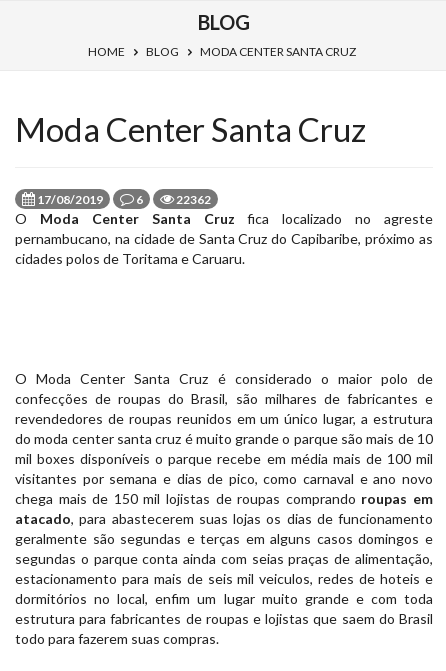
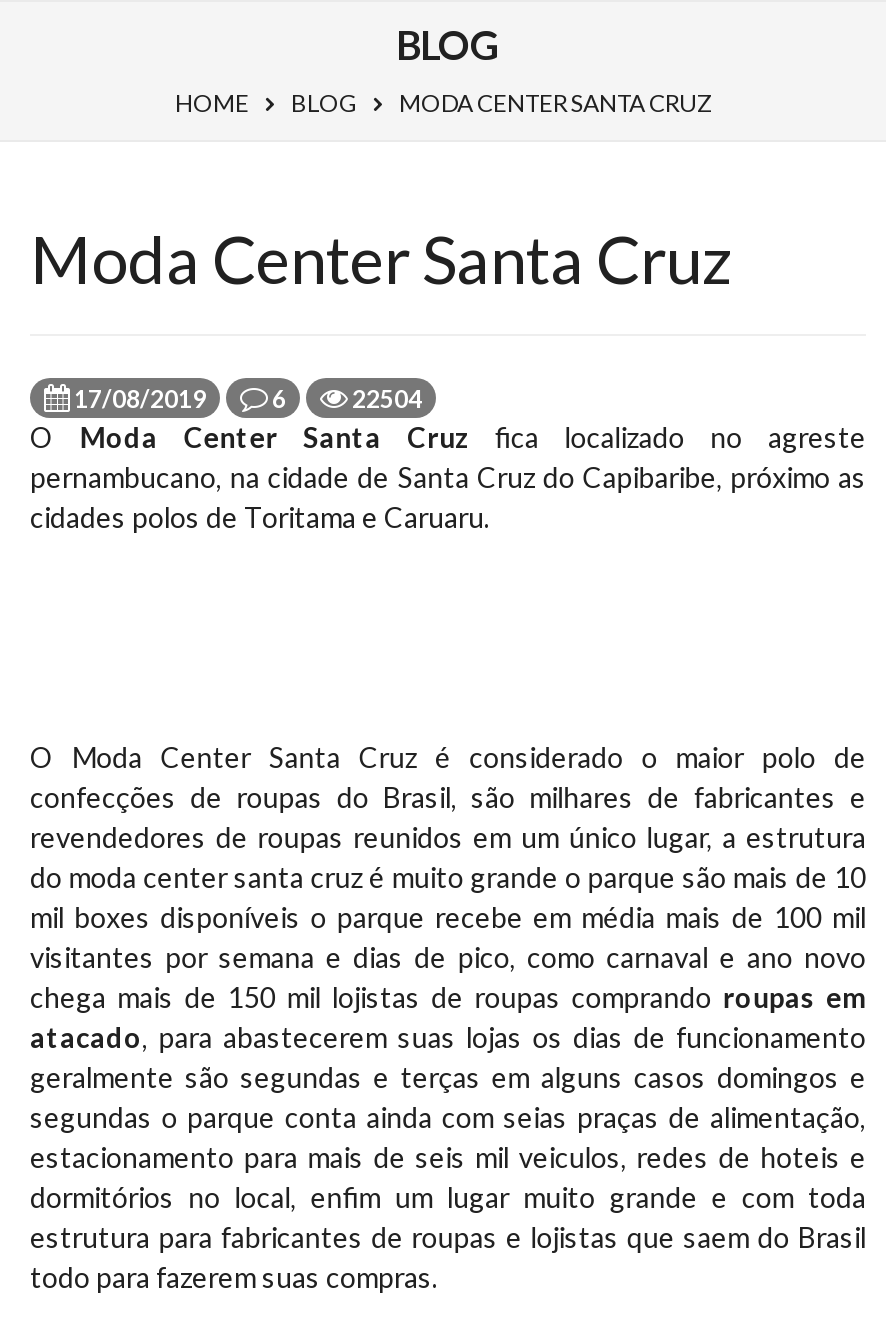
[174,192,211,207] 22362 -> [348,384,422,414] 22504

